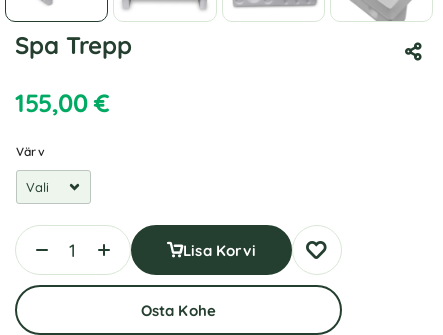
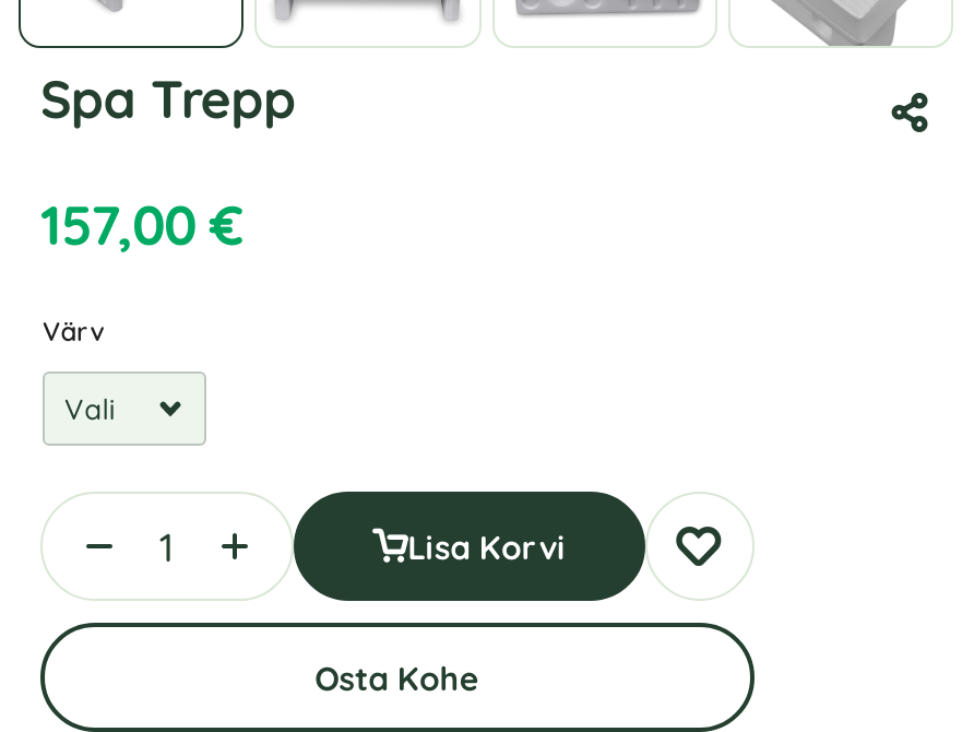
[15,87,109,118] 155,00 € -> [40,191,243,258] 157,00 €

